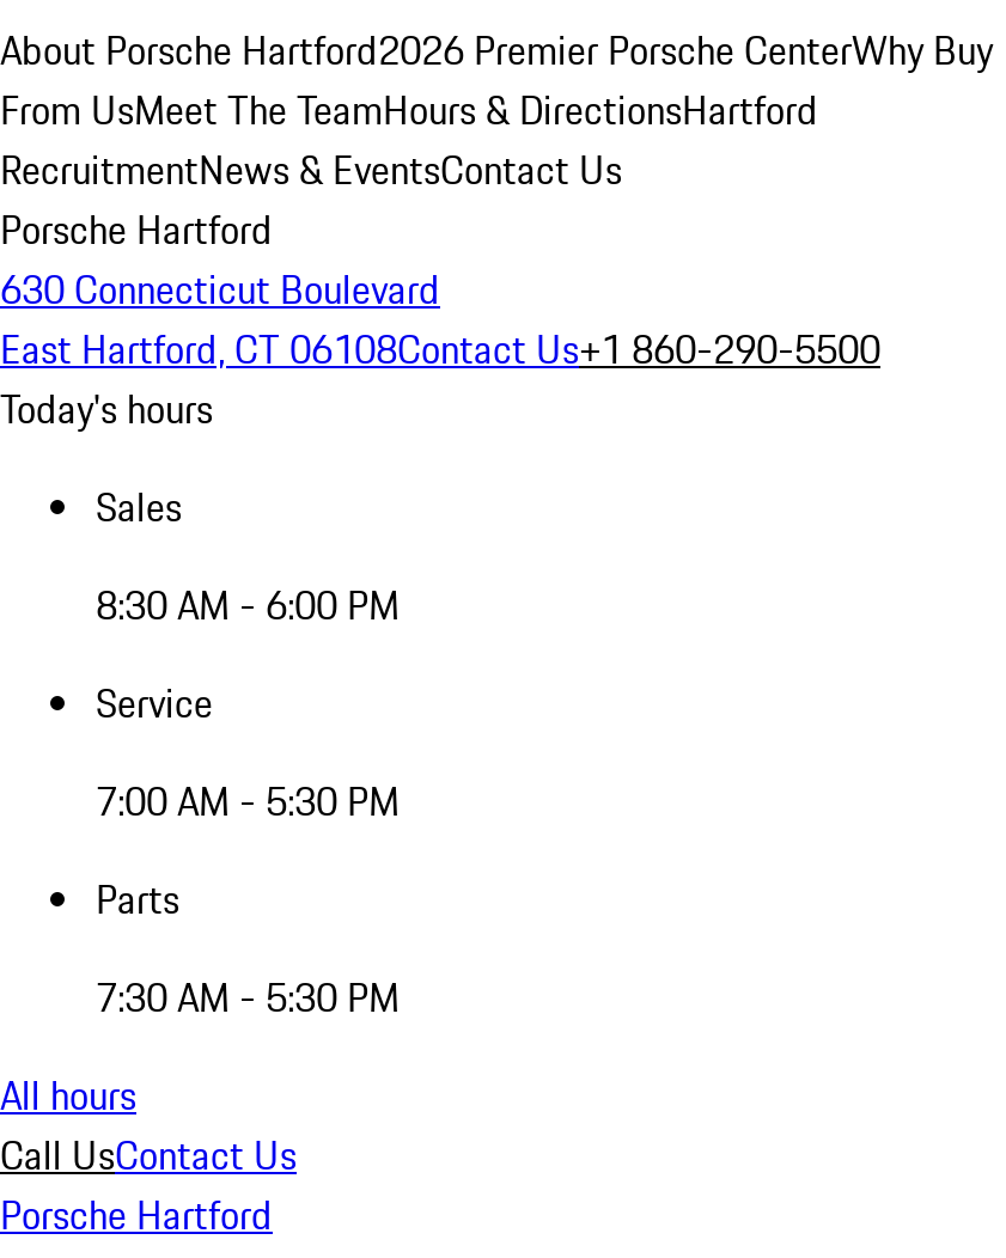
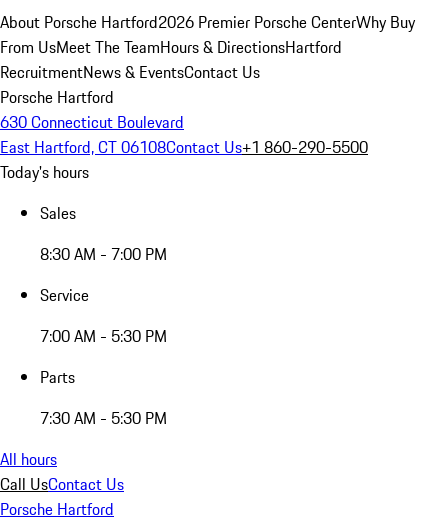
[96,576,400,634] 8:30 AM - 6:00 PM -> [40,242,167,266] 8:30 AM - 7:00 PM

